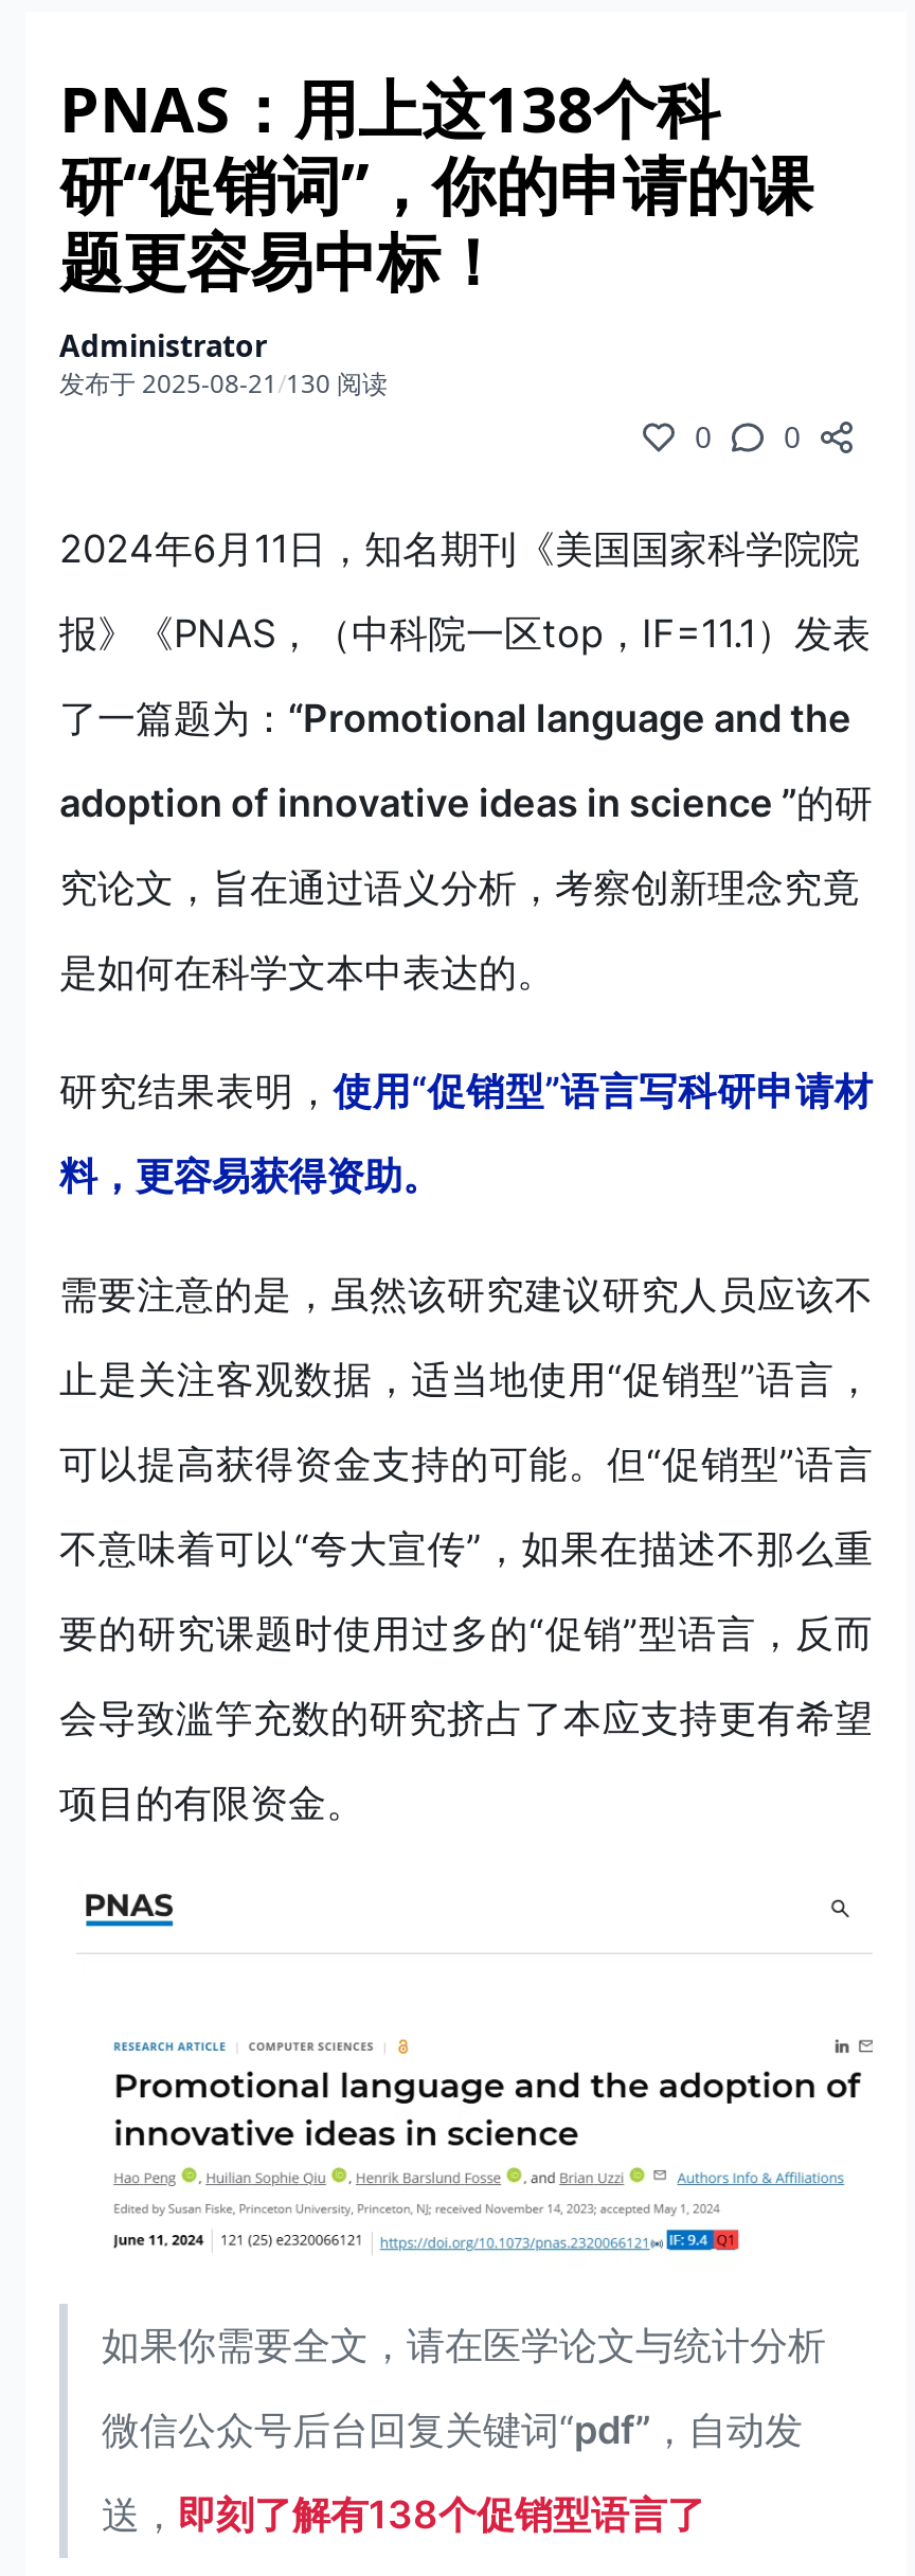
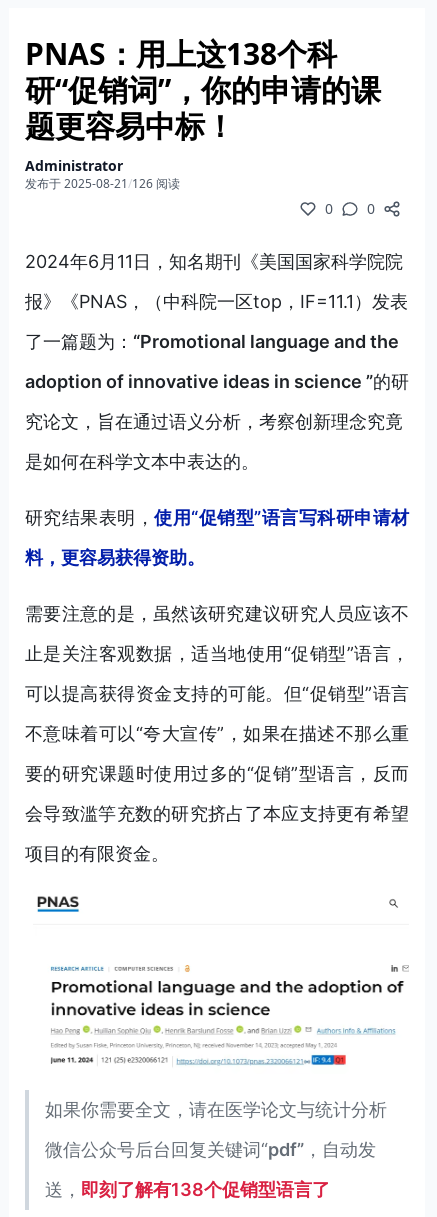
[59,365,388,401] 发布于 2025-08-21 / 130 阅读 -> [25,175,180,192] 发布于 2025-08-21 / 126 阅读

